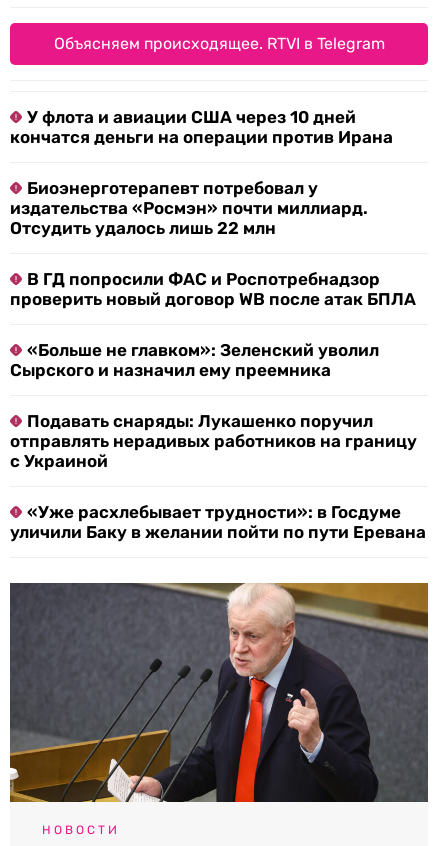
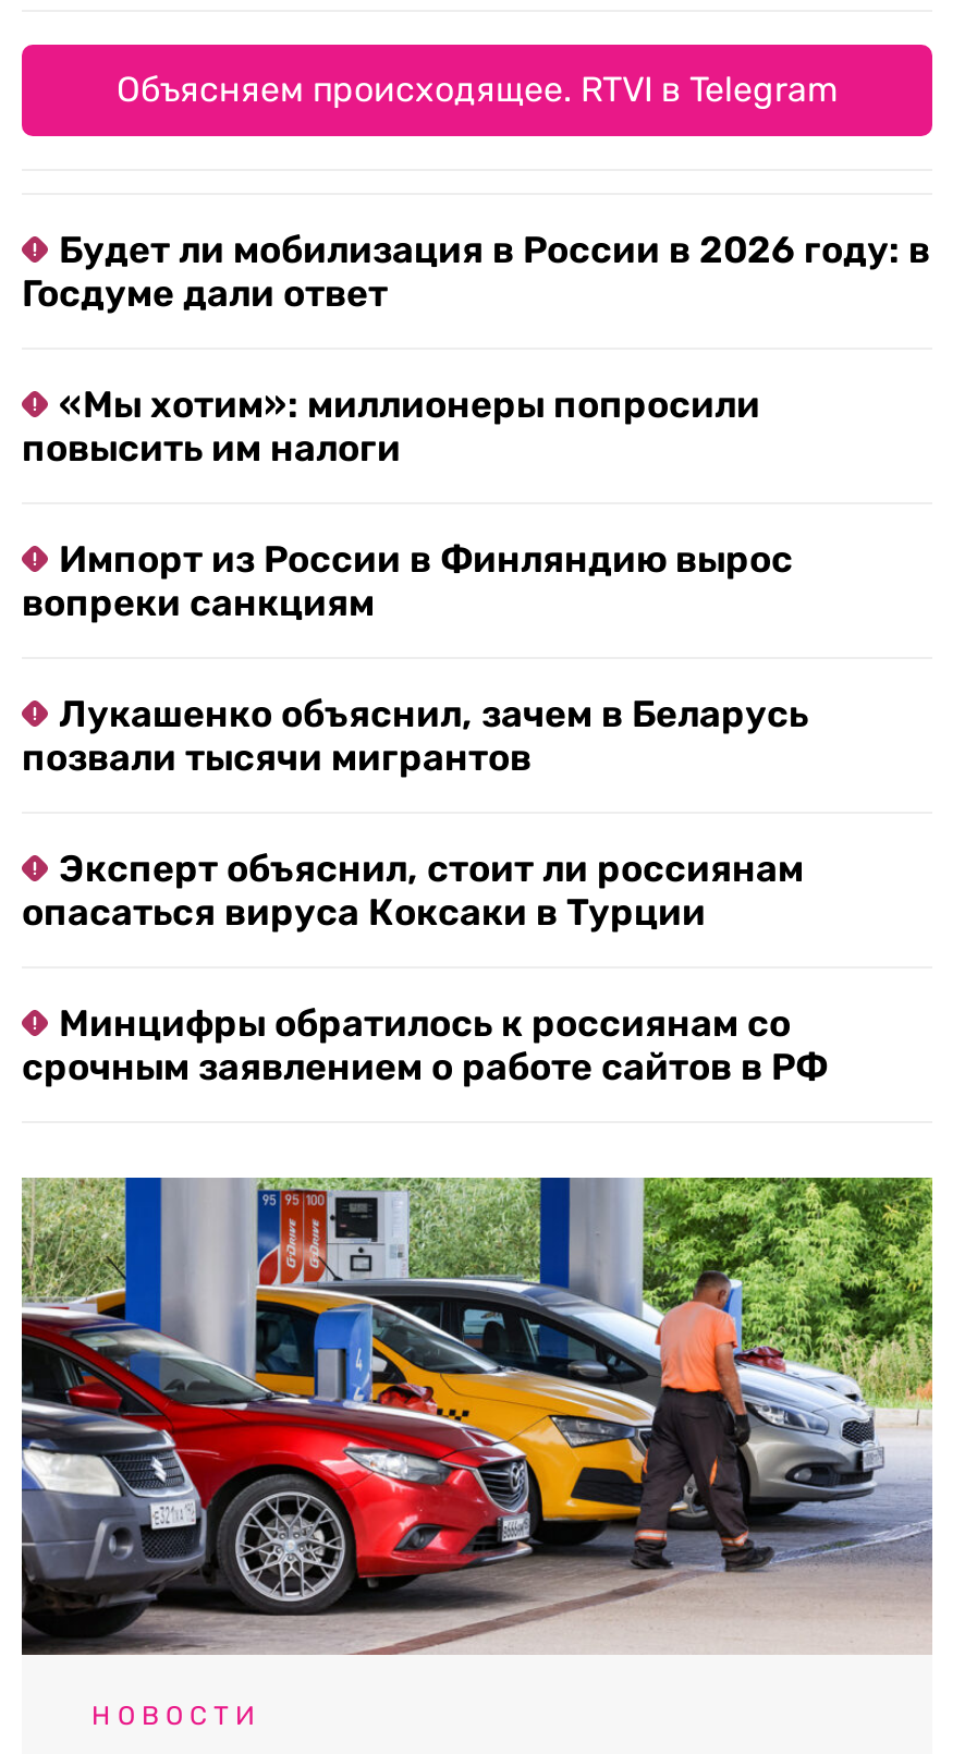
[10,107,393,147] У флота и авиации США через 10 дней | кончатся деньги на операции против Ирана -> [22,228,930,315] Будет ли мобилизация в России в 2026 году: в | Госдуме дали ответ
[10,178,368,238] Биоэнерготерапевт потребовал у | издательства «Росмэн» почти миллиард. | Отсудить удалось лишь 22 млн -> [22,383,760,470] «Мы хотим»: миллионеры попросили | повысить им налоги
[10,269,416,309] В ГД попросили ФАС и Роспотребнадзор | проверить новый договор WB после атак БПЛА -> [22,537,793,624] Импорт из России в Финляндию вырос | вопреки санкциям
[10,340,379,380] «Больше не главком»: Зеленский уволил | Сырского и назначил ему преемника -> [22,692,808,779] Лукашенко объяснил, зачем в Беларусь | позвали тысячи мигрантов
[10,411,417,471] Подавать снаряды: Лукашенко поручил | отправлять нерадивых работников на границу | с Украиной -> [22,847,804,934] Эксперт объяснил, стоит ли россиянам | опасаться вируса Коксаки в Турции
[10,502,426,542] «Уже расхлебывает трудности»: в Госдуме | уличили Баку в желании пойти по пути Еревана -> [22,1001,828,1089] Минцифры обратилось к россиянам со | срочным заявлением о работе сайтов в РФ
[9,582,429,803] [image] -> [20,1193,935,1655] [image]

